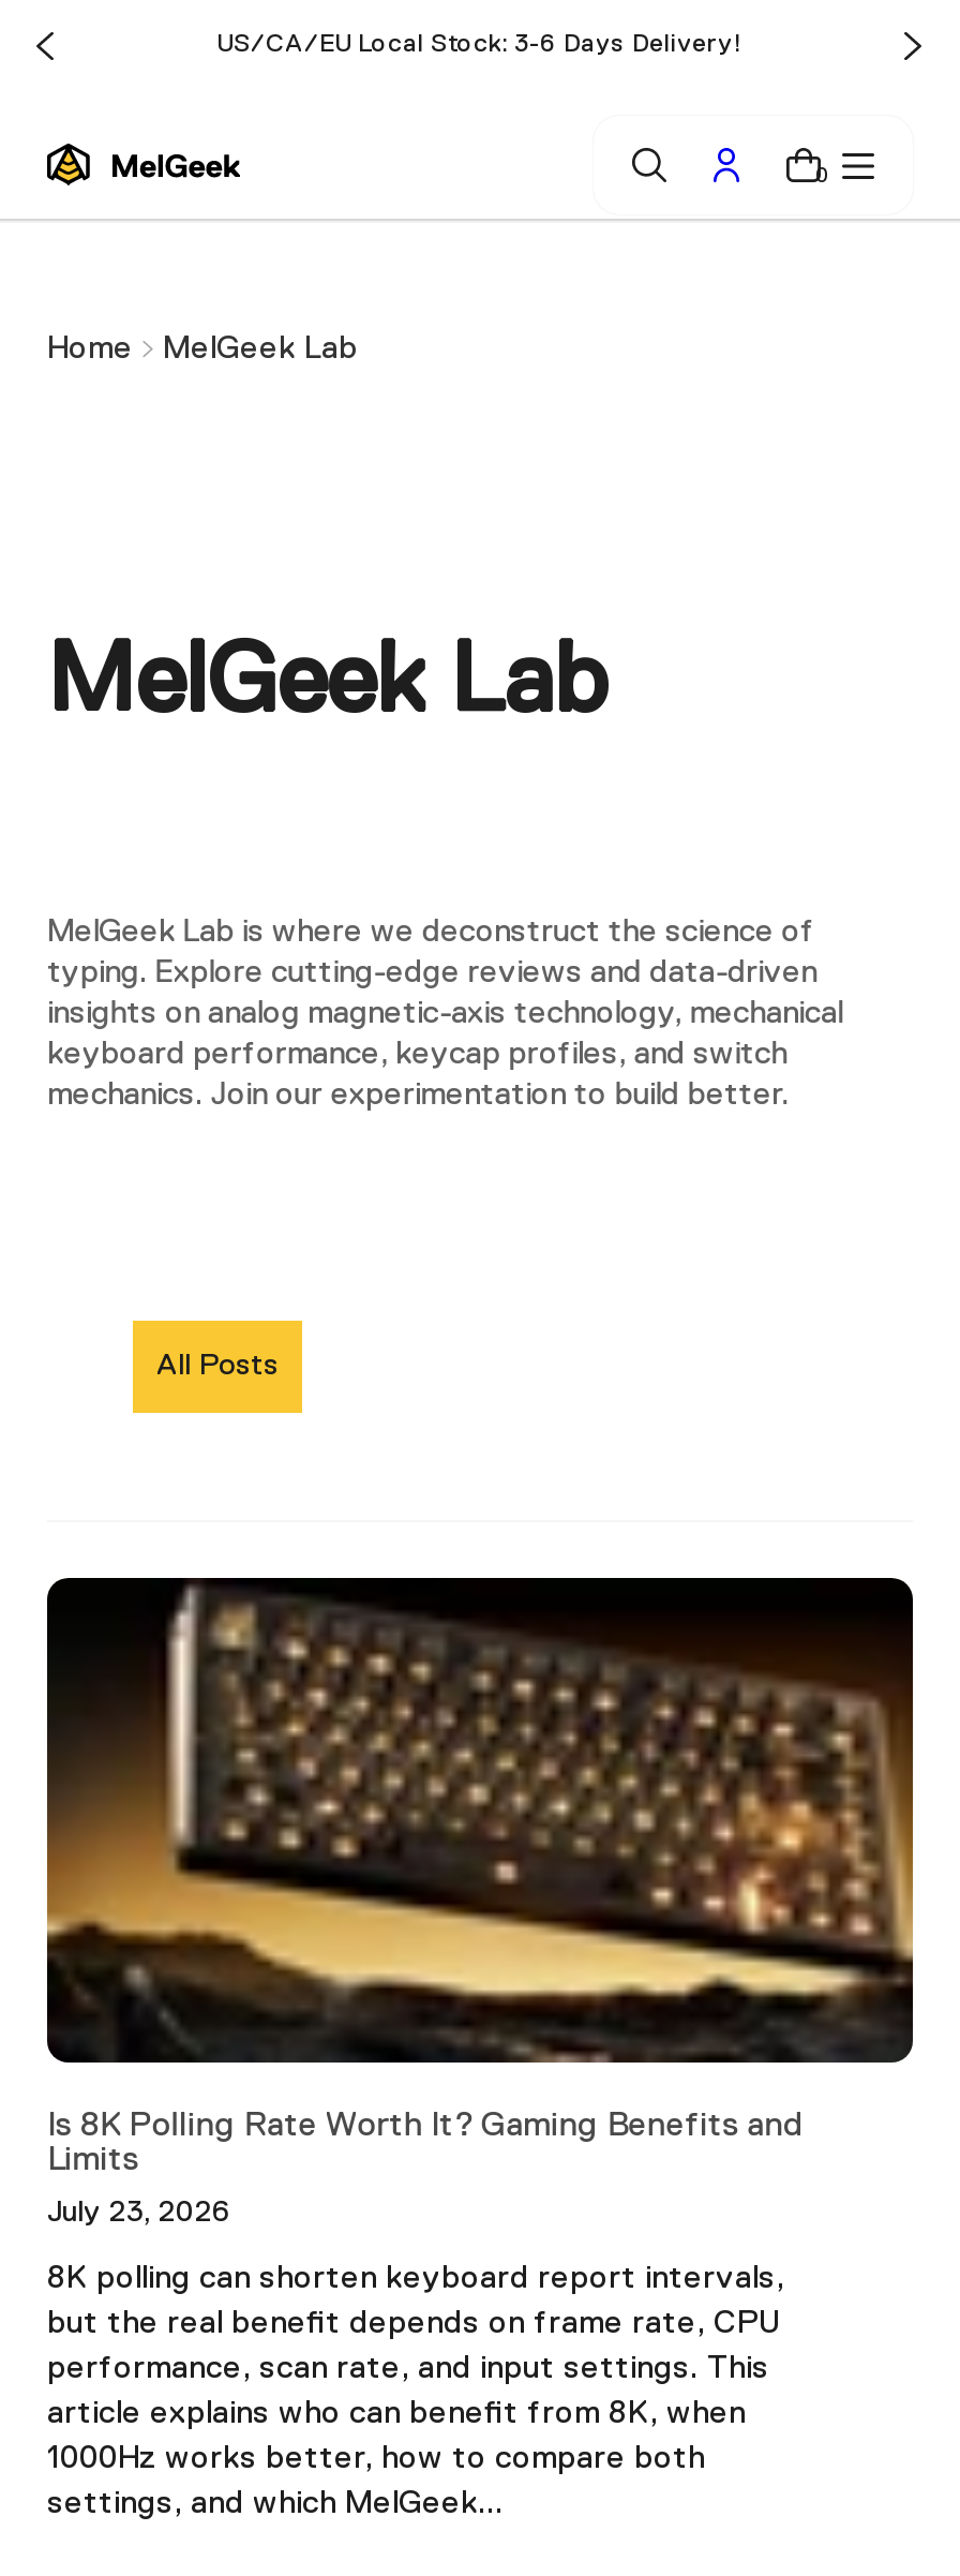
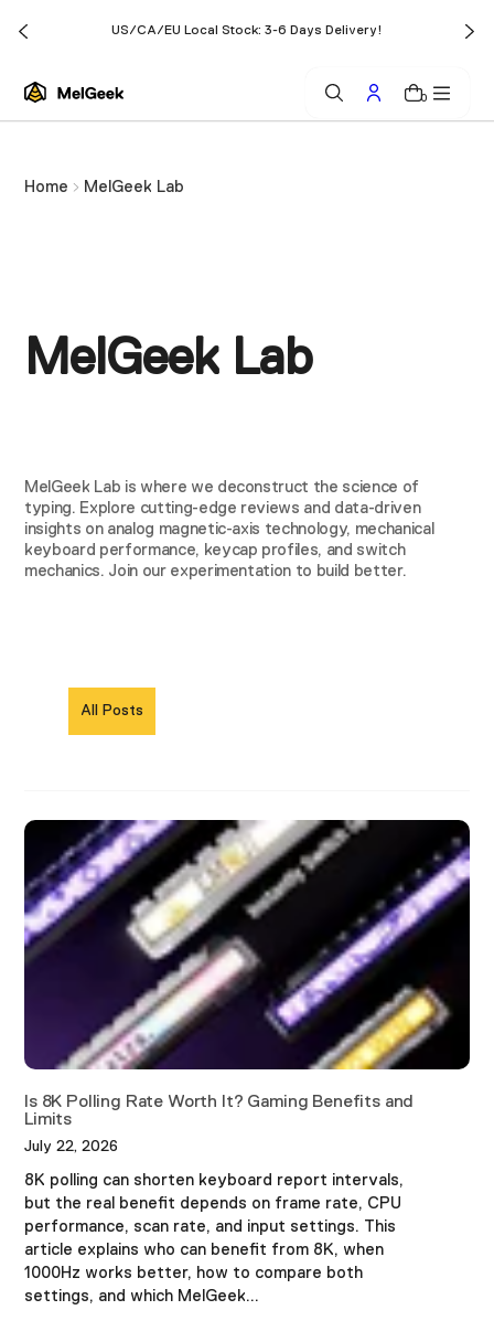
[45,1576,915,2065] [image] -> [23,819,471,1071] [image]
[47,2198,229,2228] July 23, 2026 -> [24,1139,118,1155] July 22, 2026

